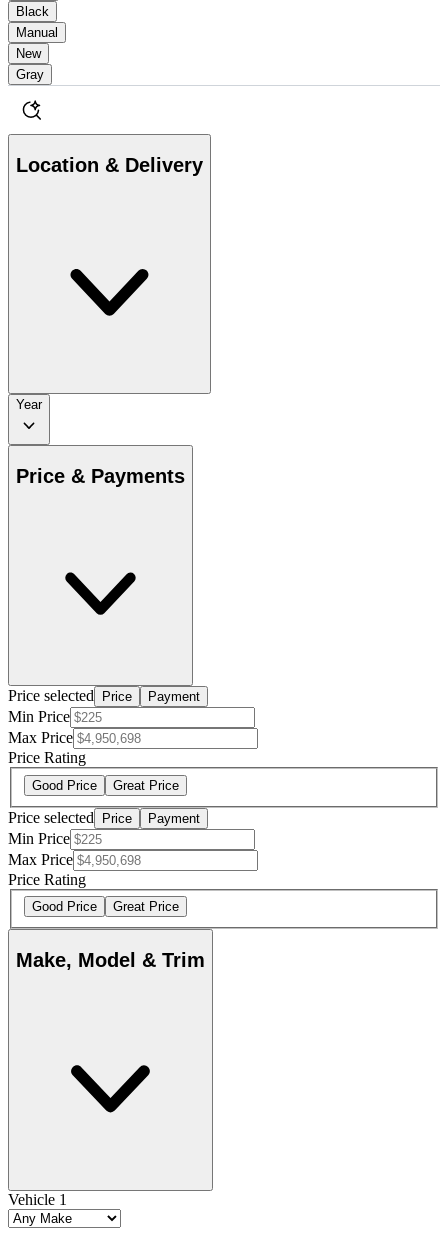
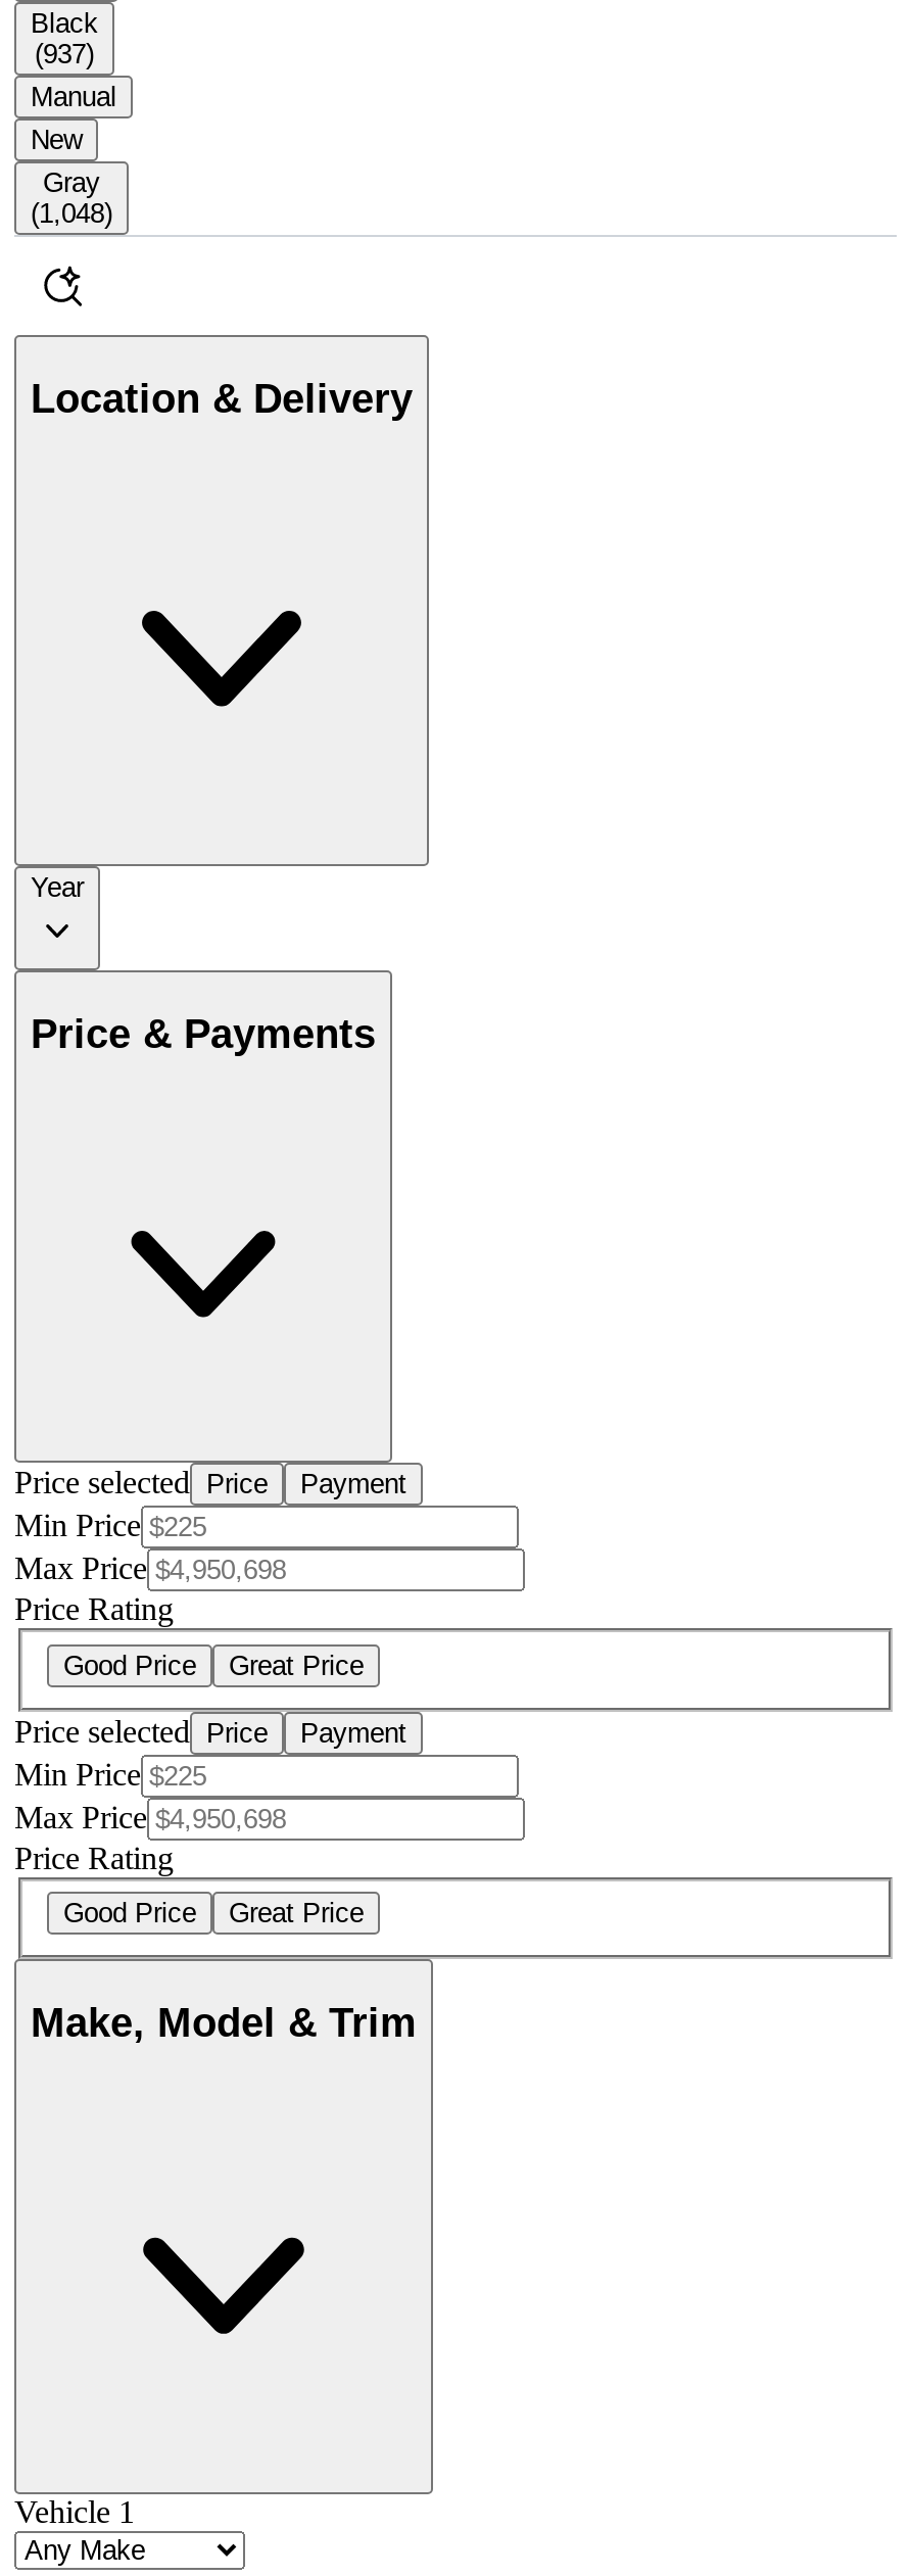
none -> [35,39,94,69] (937)
none -> [31,198,112,229] (1,048)

